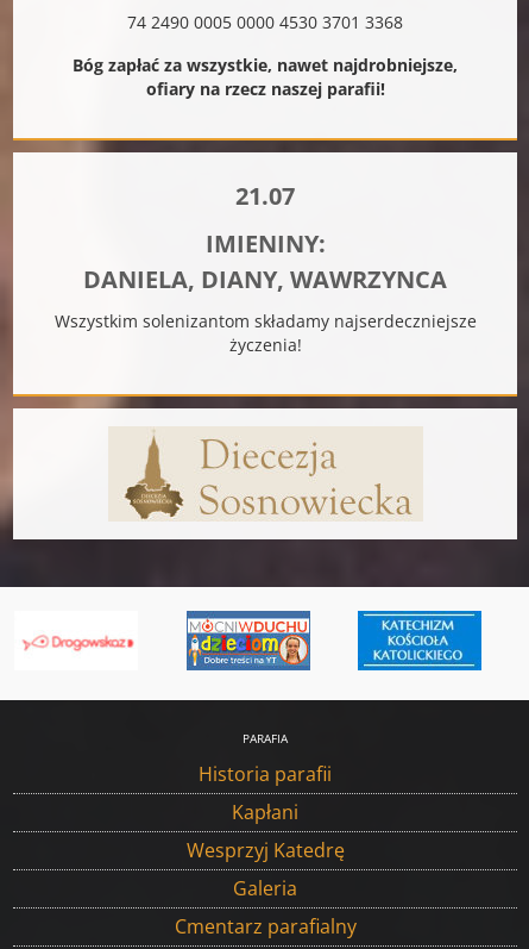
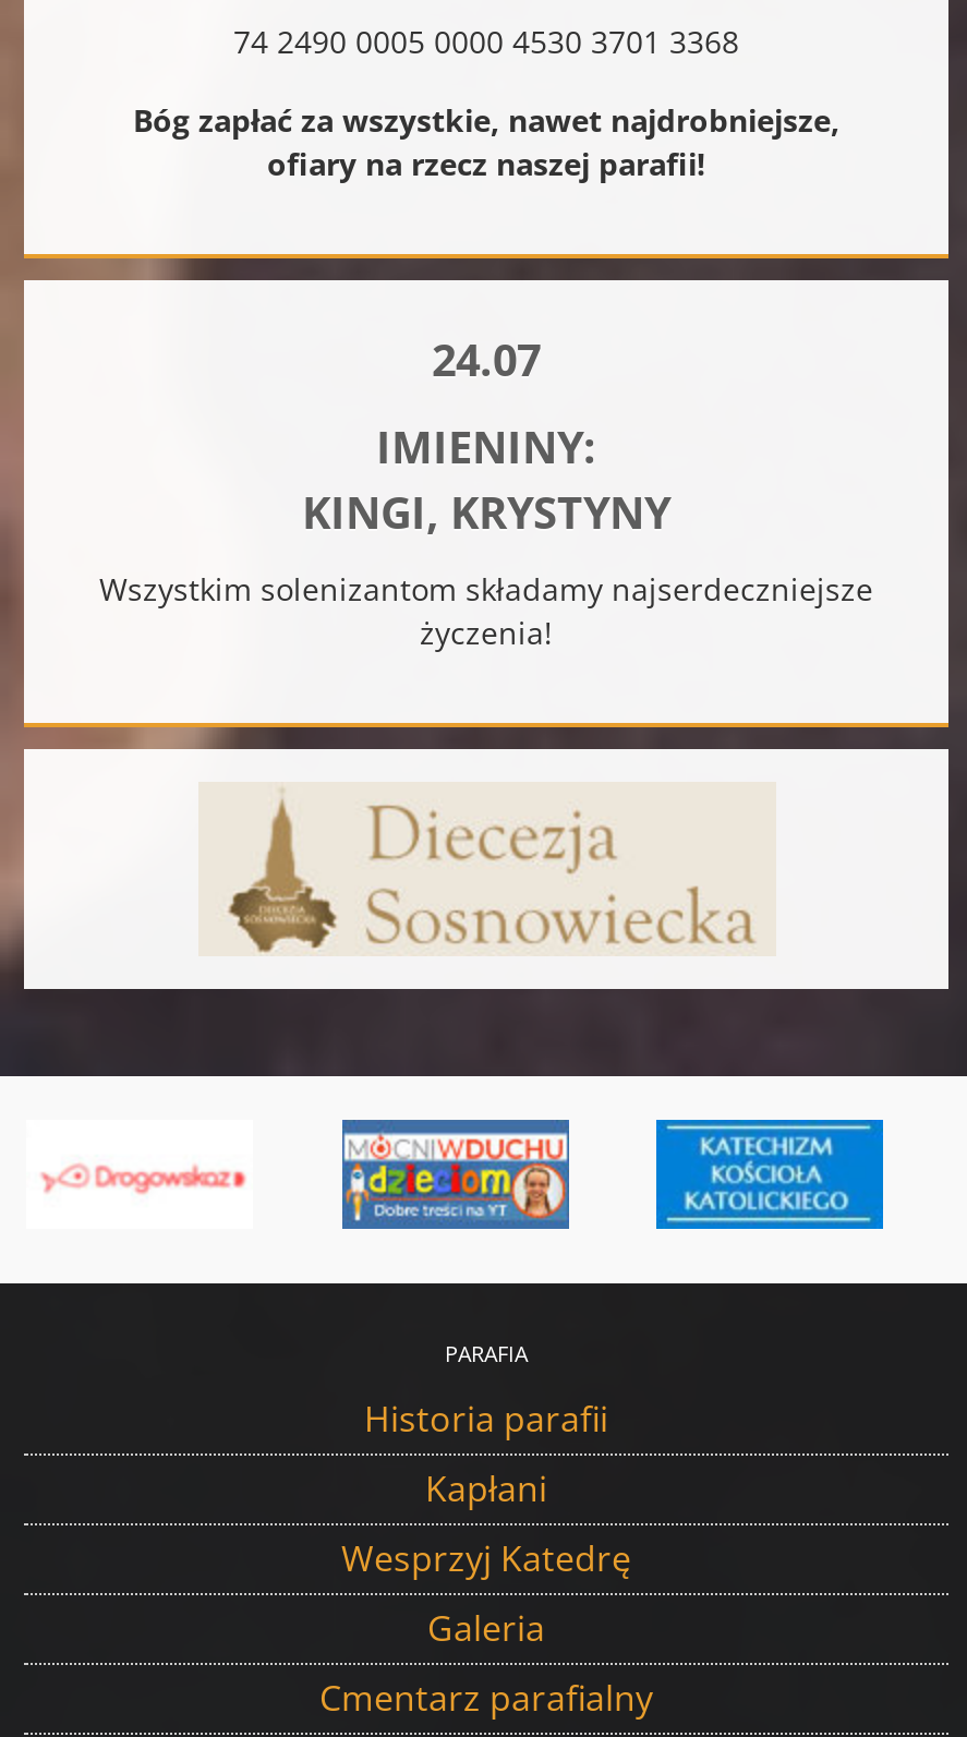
[235,180,295,212] 21.07 -> [432,330,541,389] 24.07
[83,263,447,295] DANIELA, DIANY, WAWRZYNCA -> [302,483,670,542] KINGI, KRYSTYNY

